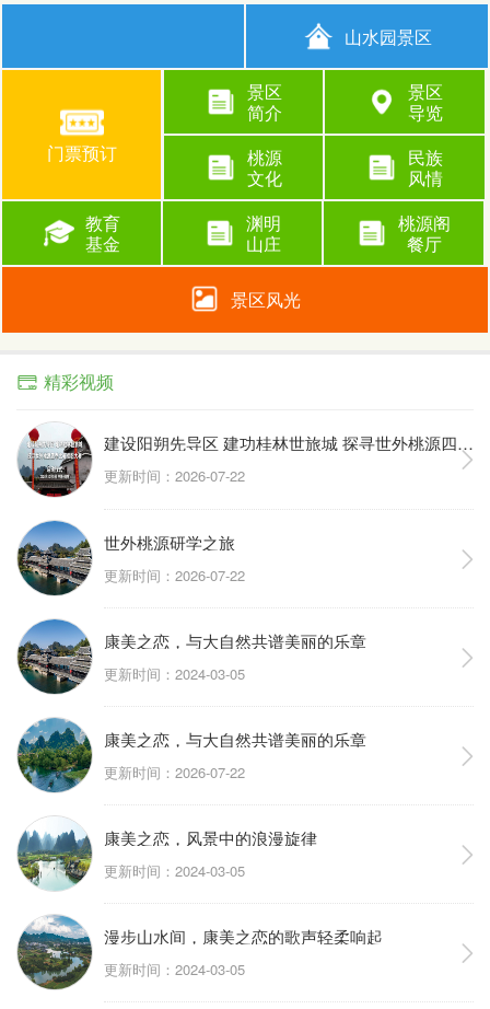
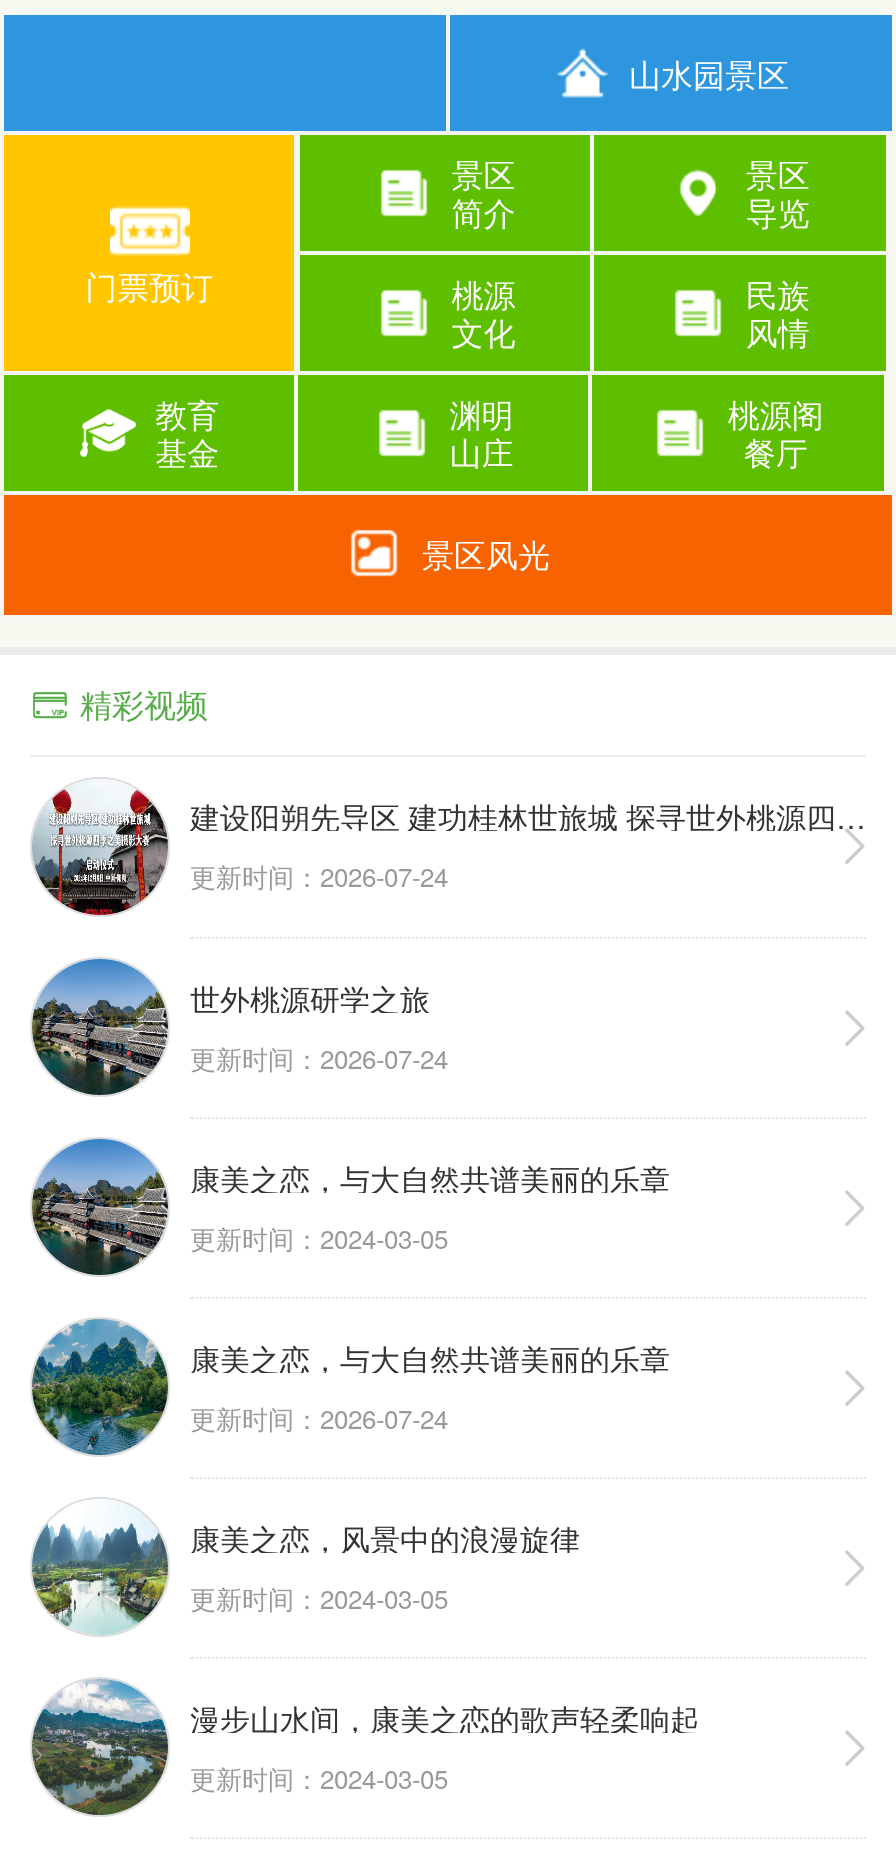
[104,465,245,486] 更新时间：2026-07-22 -> [190,857,448,895] 更新时间：2026-07-24
[104,565,245,585] 更新时间：2026-07-22 -> [190,1039,448,1077] 更新时间：2026-07-24
[104,762,245,782] 更新时间：2026-07-22 -> [190,1399,448,1437] 更新时间：2026-07-24

